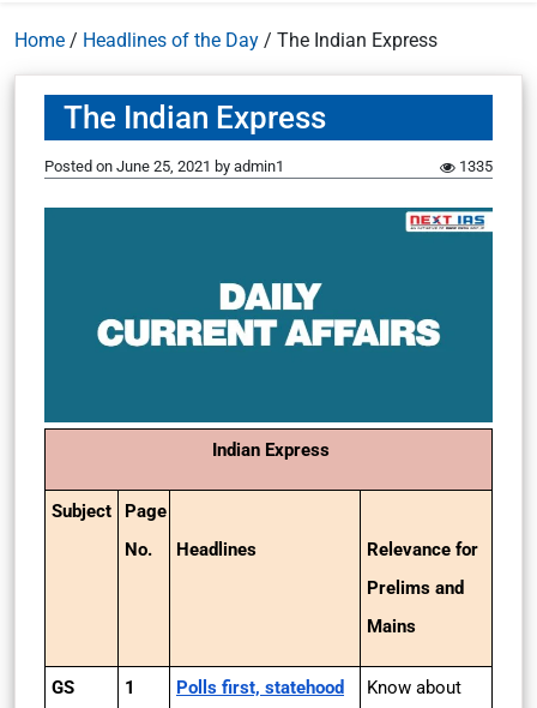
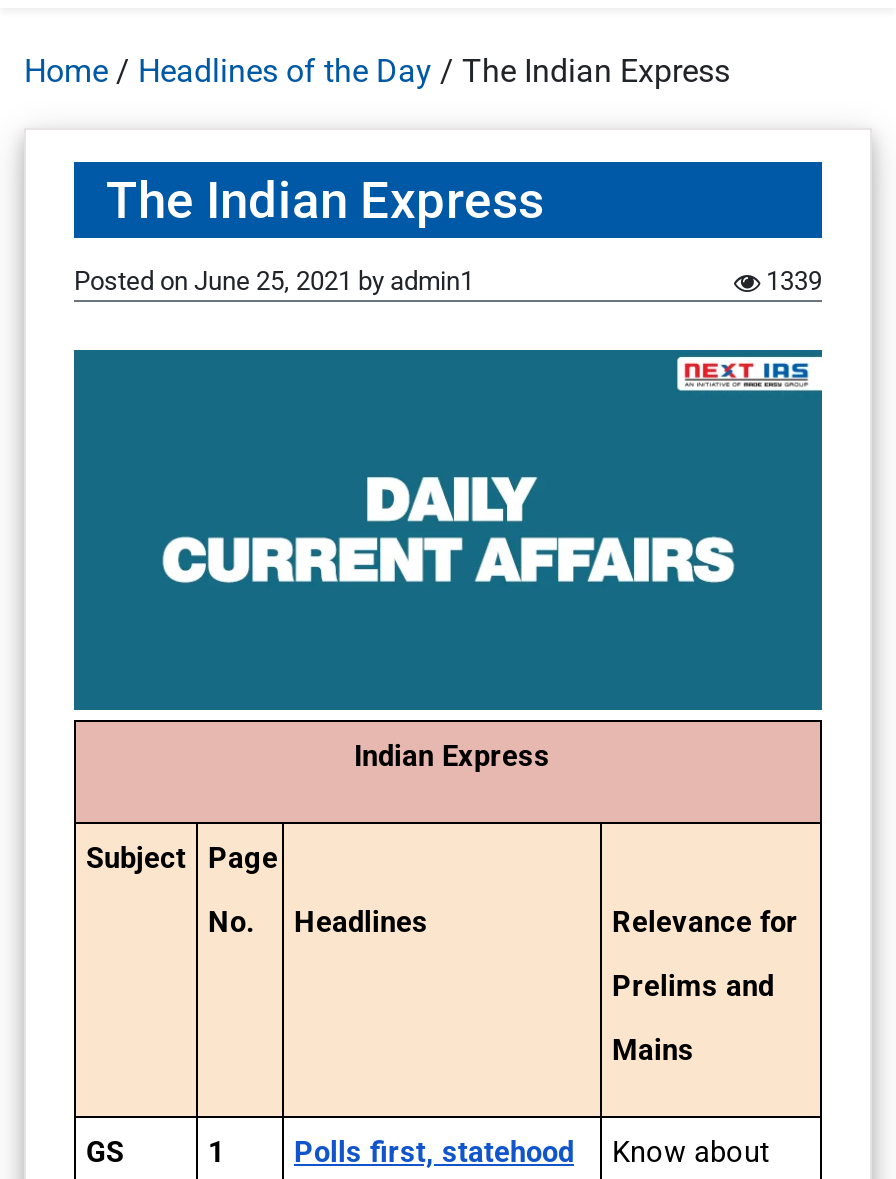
[455,157,493,175] 1335 -> [760,266,822,296] 1339

